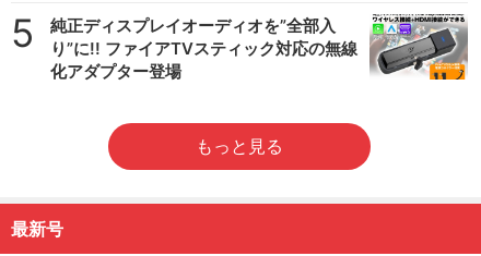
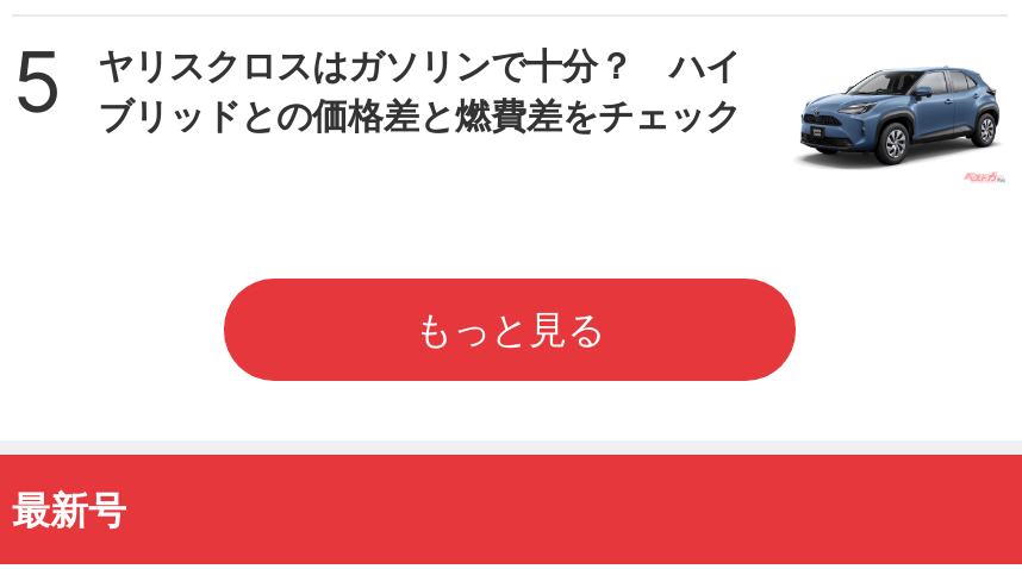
[50,13,469,82] [image] | 純正ディスプレイオーディオを”全部入 | り”に!! ファイアTVスティック対応の無線 | 化アダプター登場 -> [98,40,1008,183] [image] | ヤリスクロスはガソリンで十分？ ハイ | ブリッドとの価格差と燃費差をチェック

